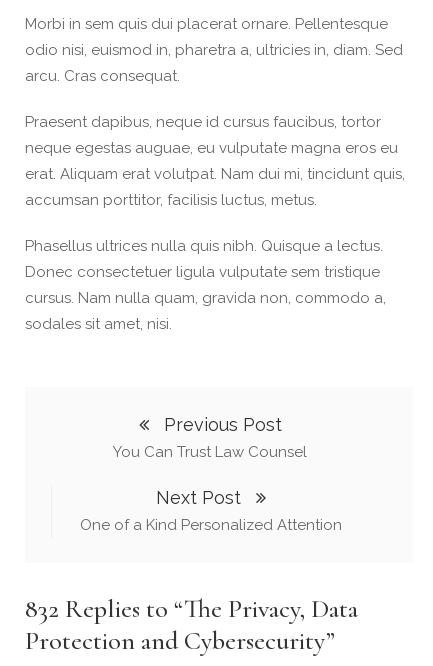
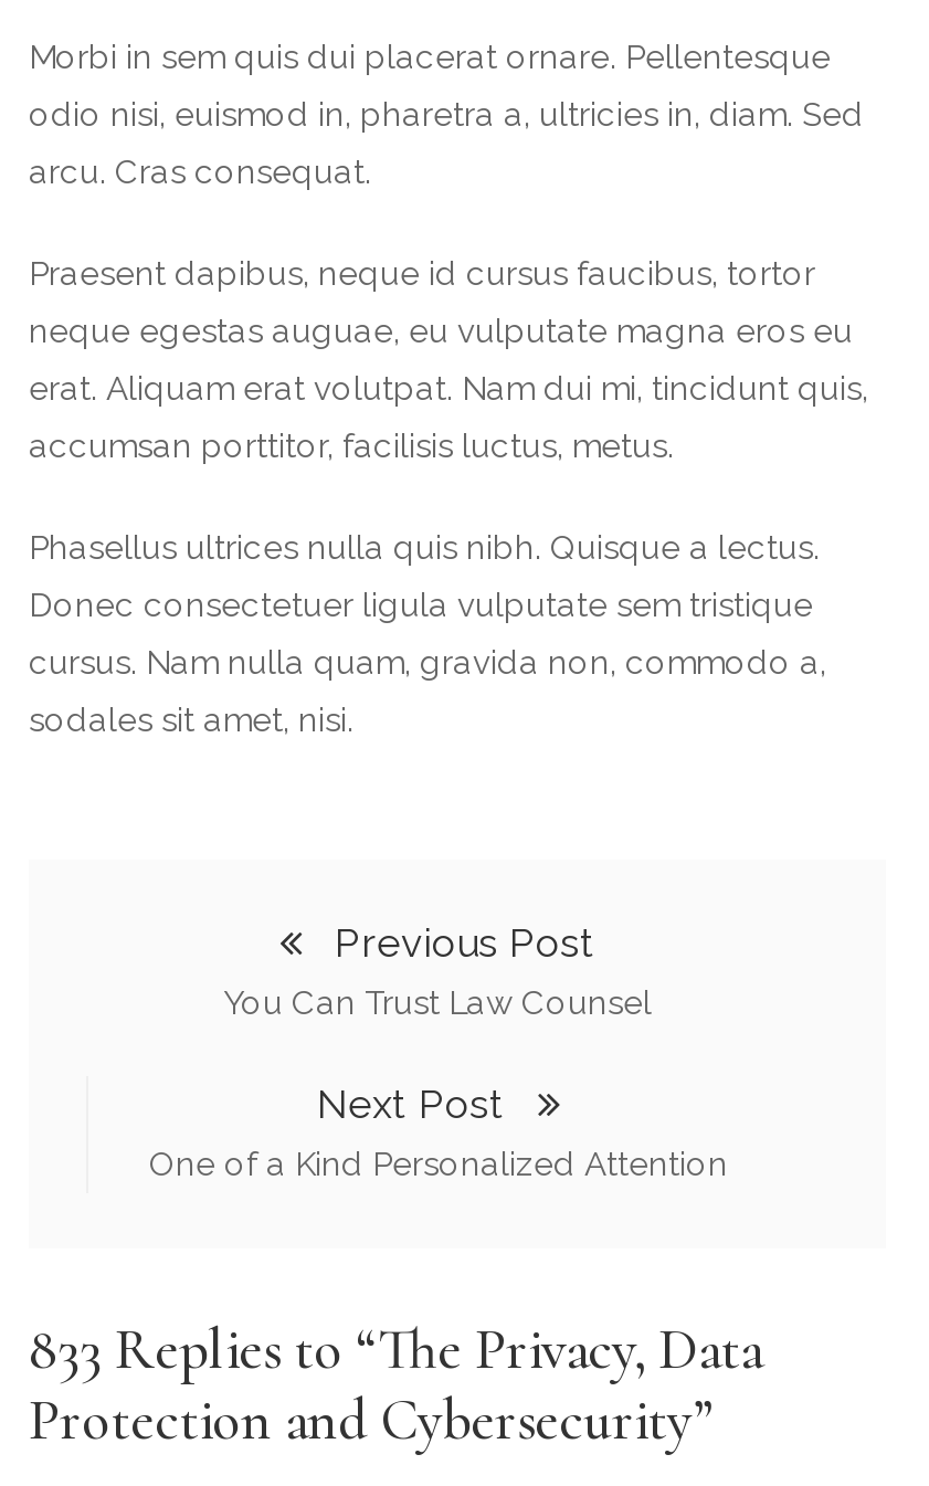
[25,593,358,624] 832 Replies to “The Privacy, Data -> [29,1316,762,1385] 833 Replies to “The Privacy, Data

